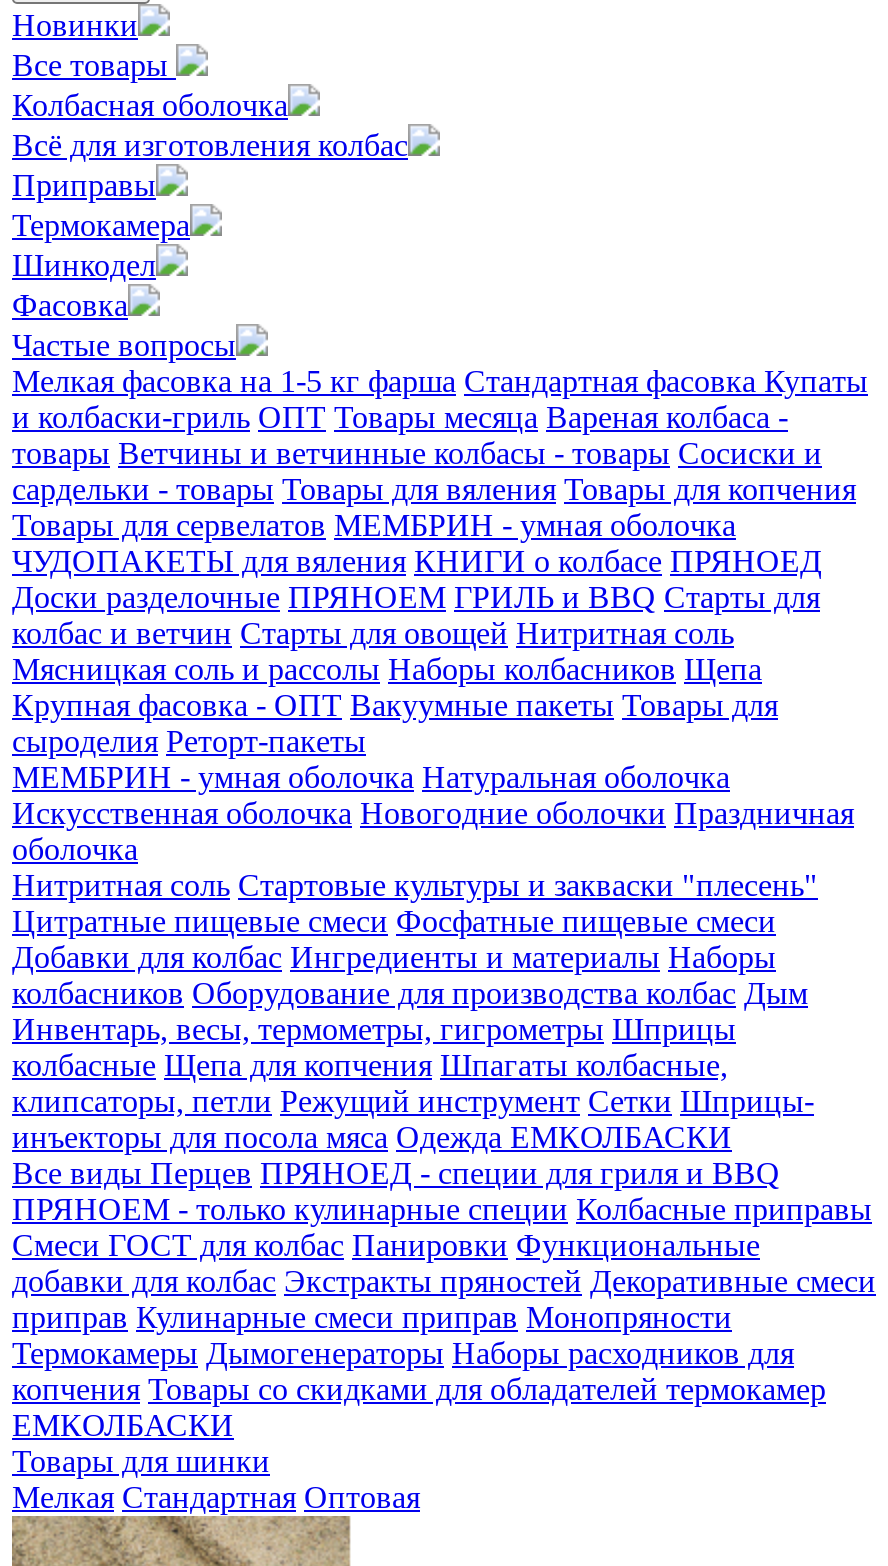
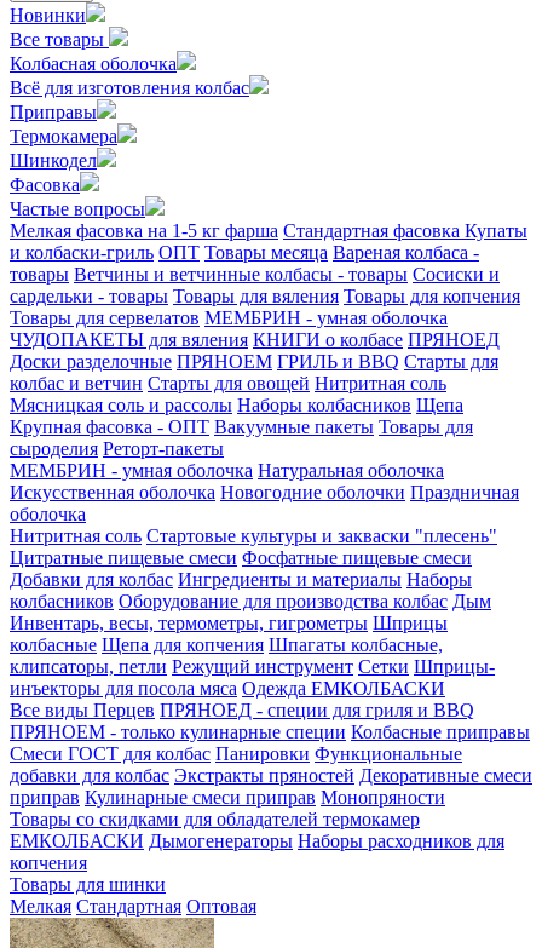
[12,1336,826,1442] Термокамеры Дымогенераторы Наборы расходников для | копчения Товары со скидками для обладателей термокамер | ЕМКОЛБАСКИ -> [10,809,504,873] Товары со скидками для обладателей термокамер | ЕМКОЛБАСКИ Дымогенераторы Наборы расходников для | копчения

